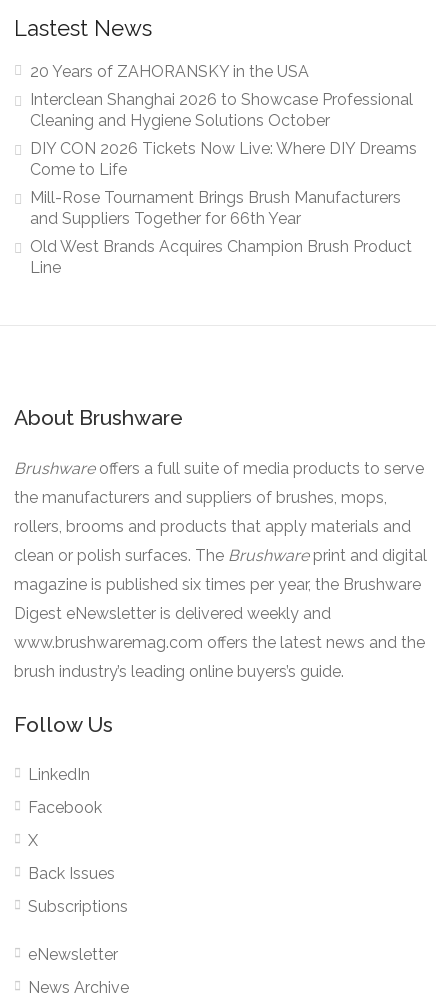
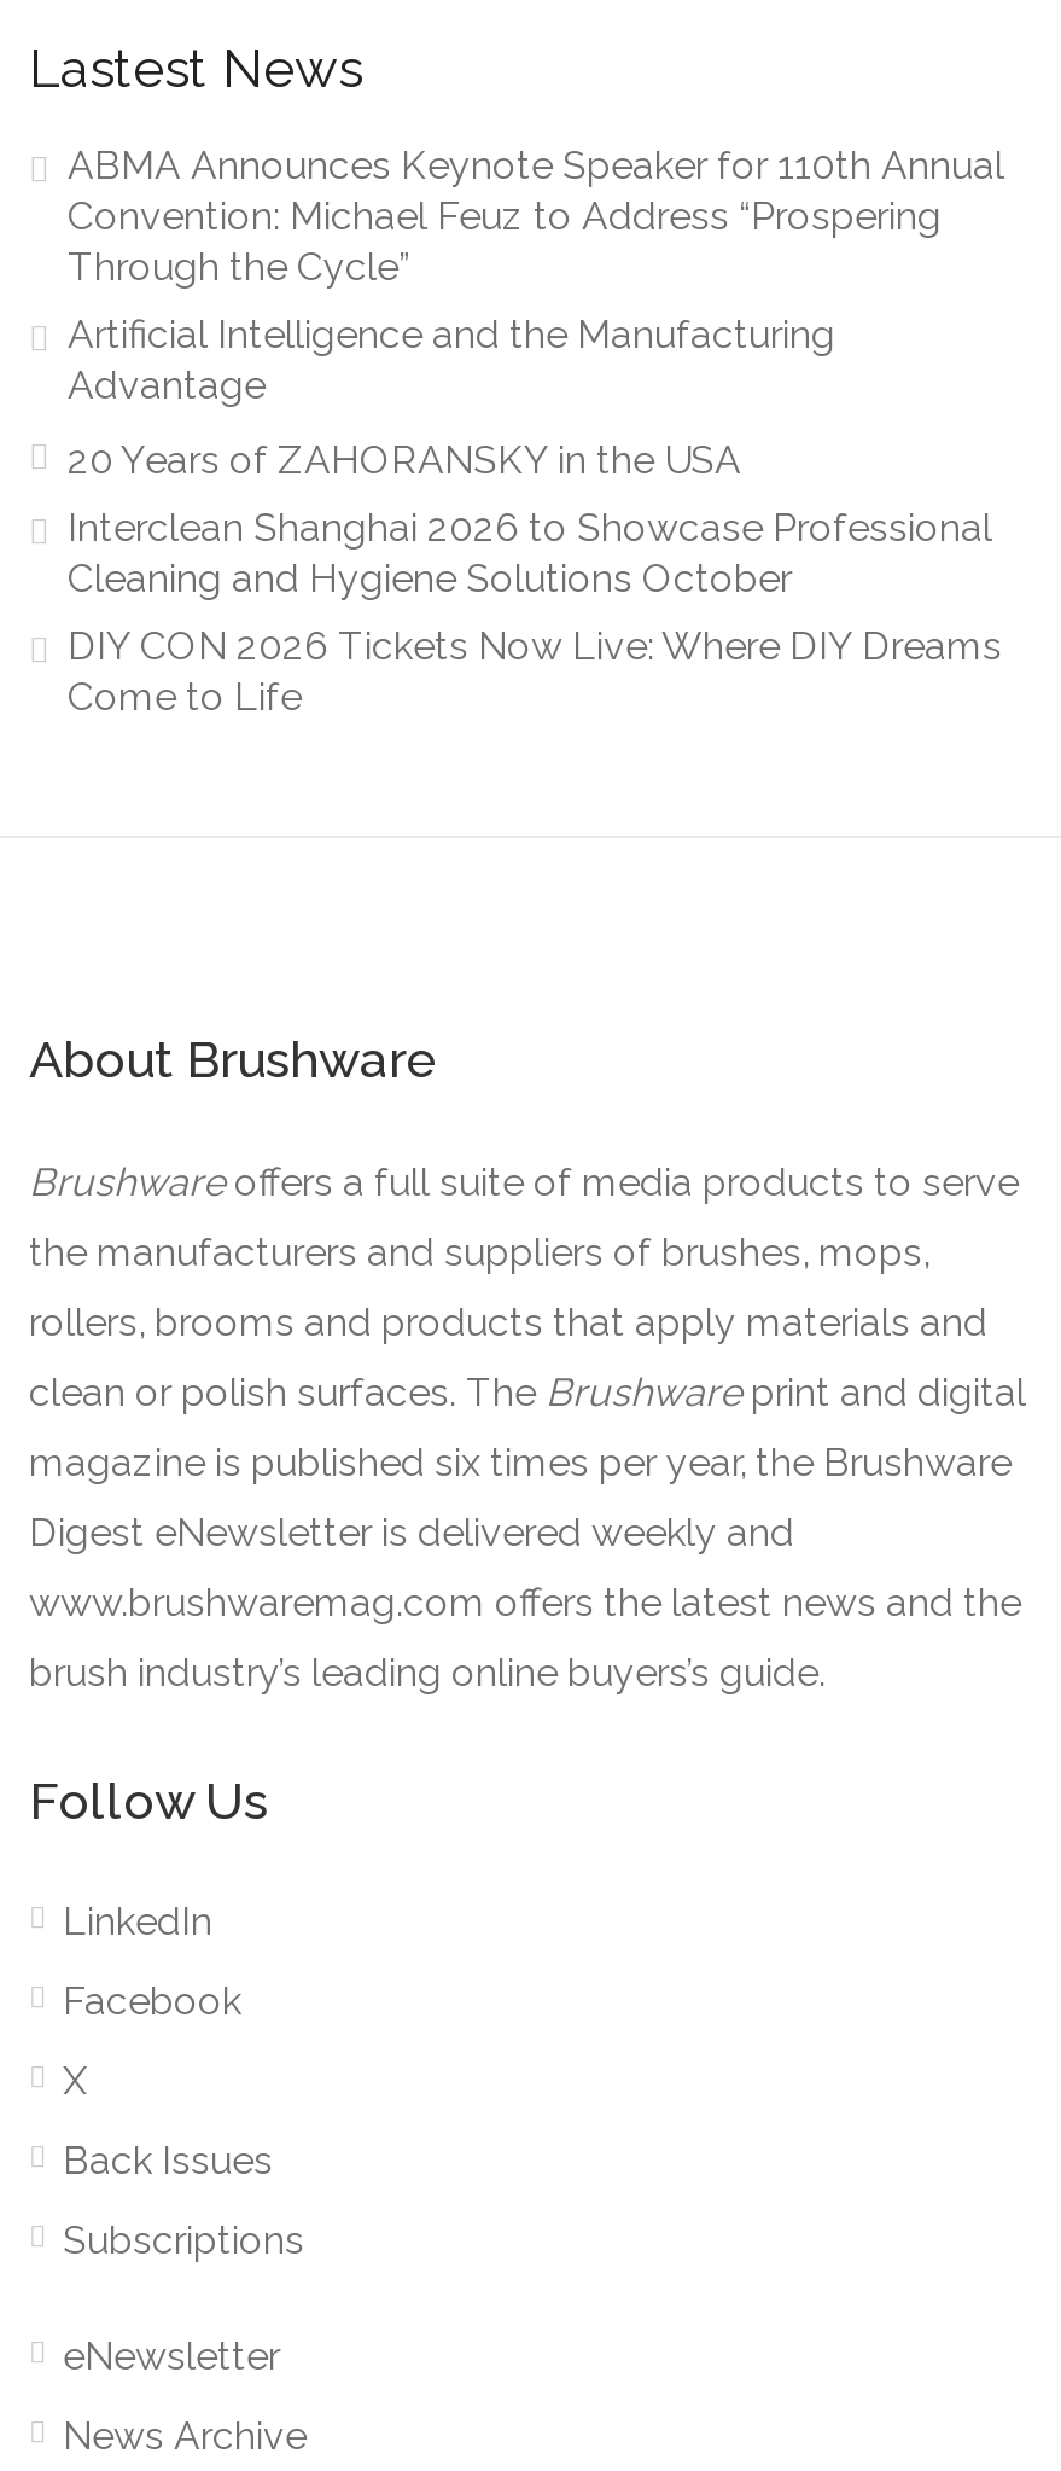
none -> [68,143,1004,408] ABMA Announces Keynote Speaker for 110th Annual | Convention: Michael Feuz to Address “Prospering | Through the Cycle” | Artificial Intelligence and the Manufacturing | Advantage
moved [30,62,417,179] -> [68,437,1002,720]: 20 Years of ZAHORANSKY in the USA | Interclean Shanghai 2026 to Showcase Professional | Cleaning and Hygiene Solutions October | DIY CON 2026 Tickets Now Live: Where DIY Dreams | Come to Life
[30,188,412,277] Mill-Rose Tournament Brings Brush Manufacturers | and Suppliers Together for 66th Year | Old West Brands Acquires Champion Brush Product | Line -> none

